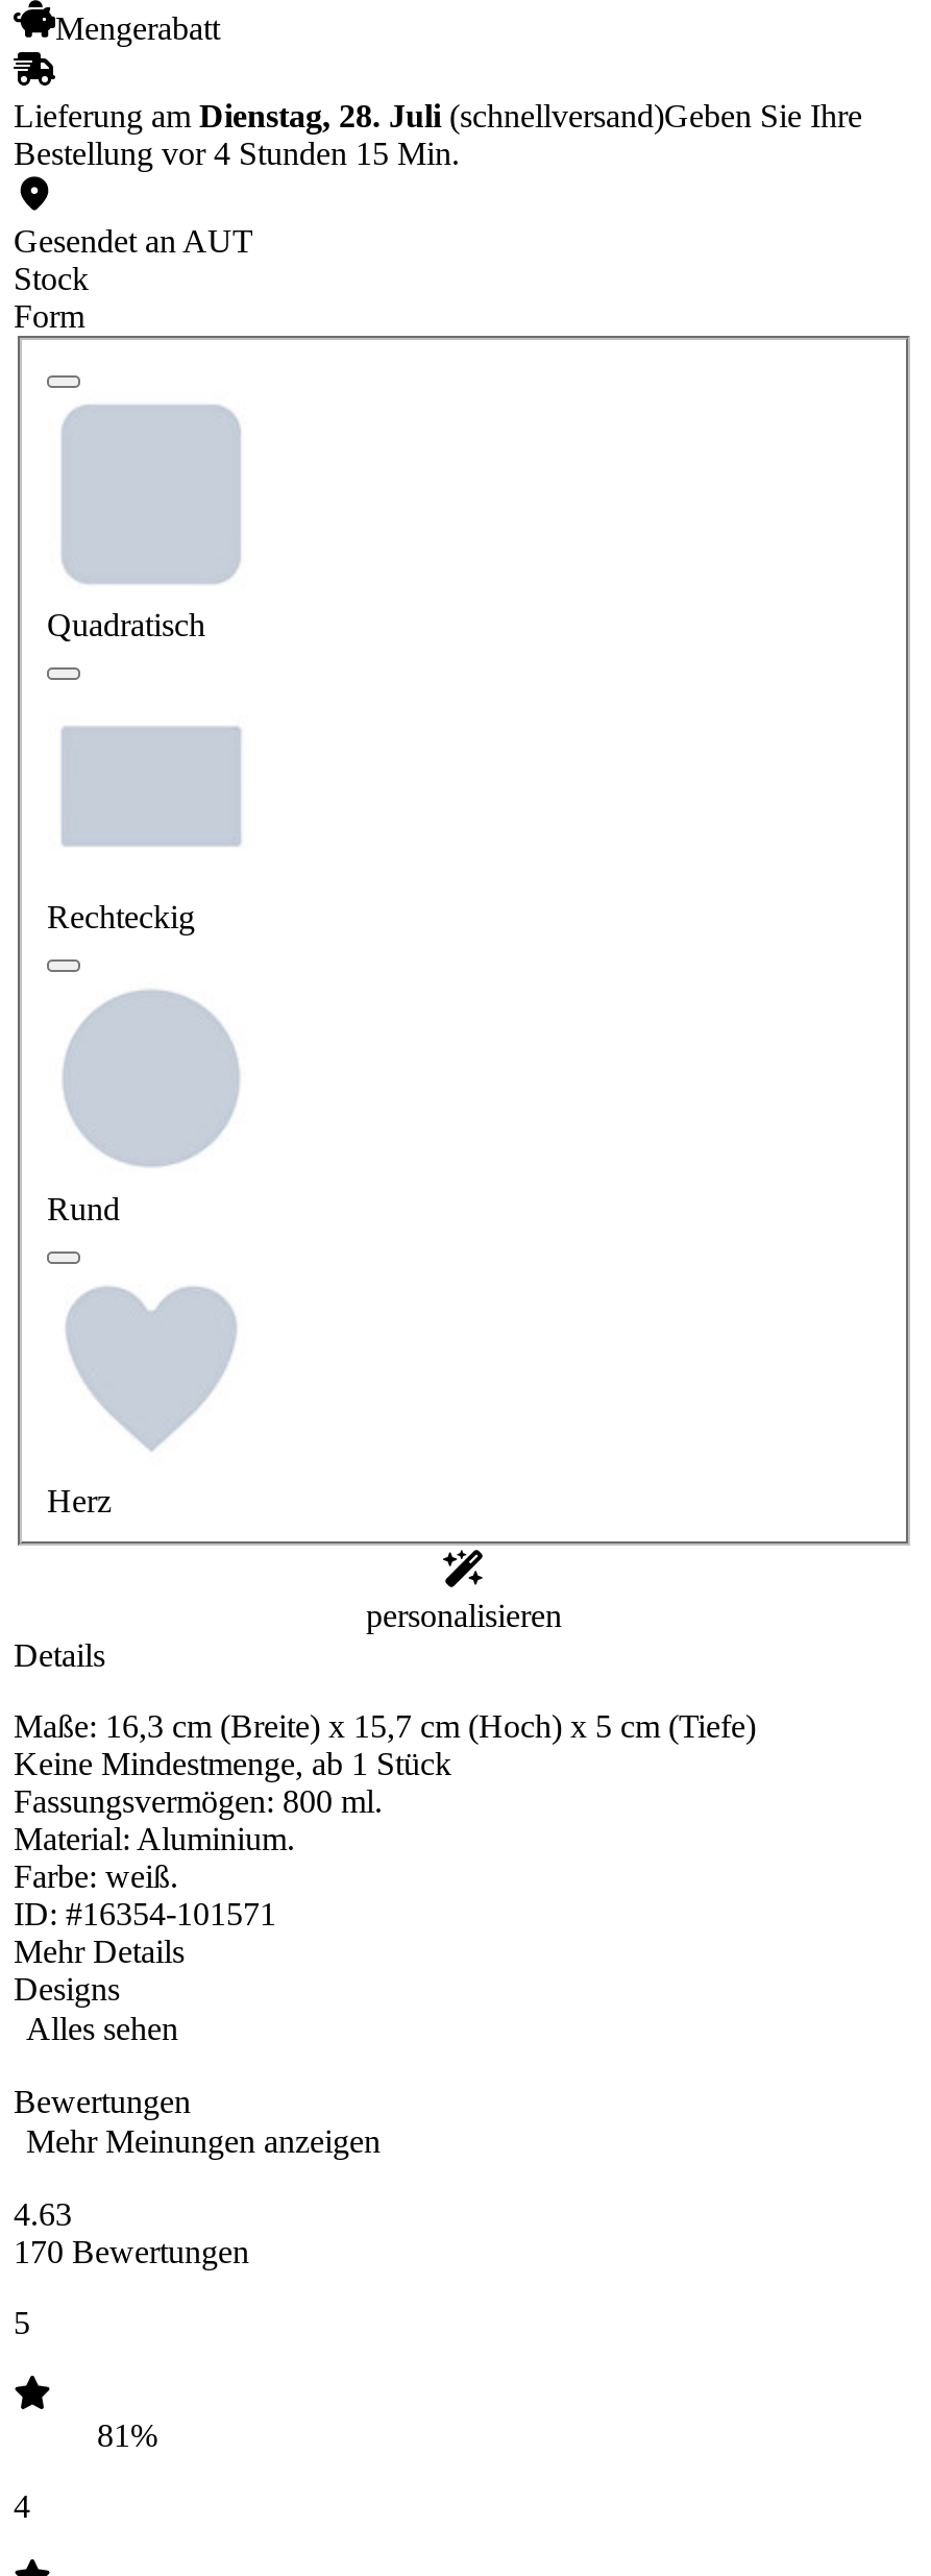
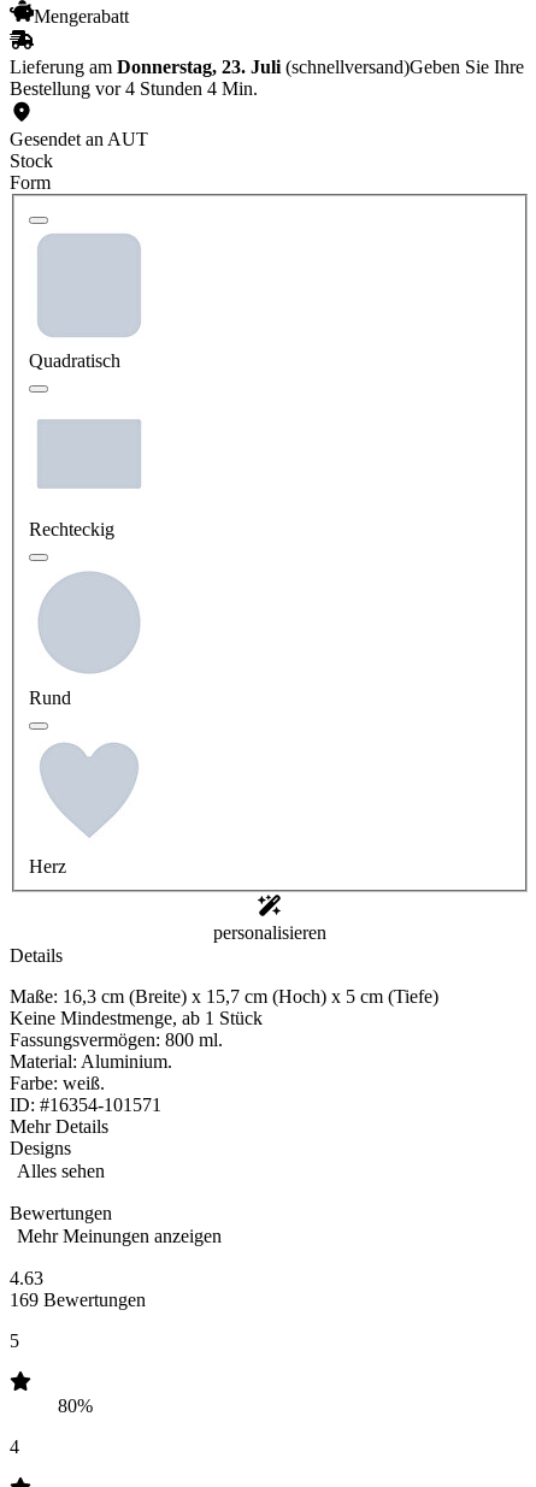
[14,98,862,134] Lieferung am Dienstag, 28. Juli (schnellversand)Geben Sie Ihre -> [10,57,524,77] Lieferung am Donnerstag, 23. Juli (schnellversand)Geben Sie Ihre
[14,136,460,171] Bestellung vor 4 Stunden 15 Min. -> [10,79,258,99] Bestellung vor 4 Stunden 4 Min.
[14,2234,249,2269] 170 Bewertungen -> [10,1289,146,1310] 169 Bewertungen
[97,2417,157,2453] 81% -> [58,1395,93,1416] 80%

